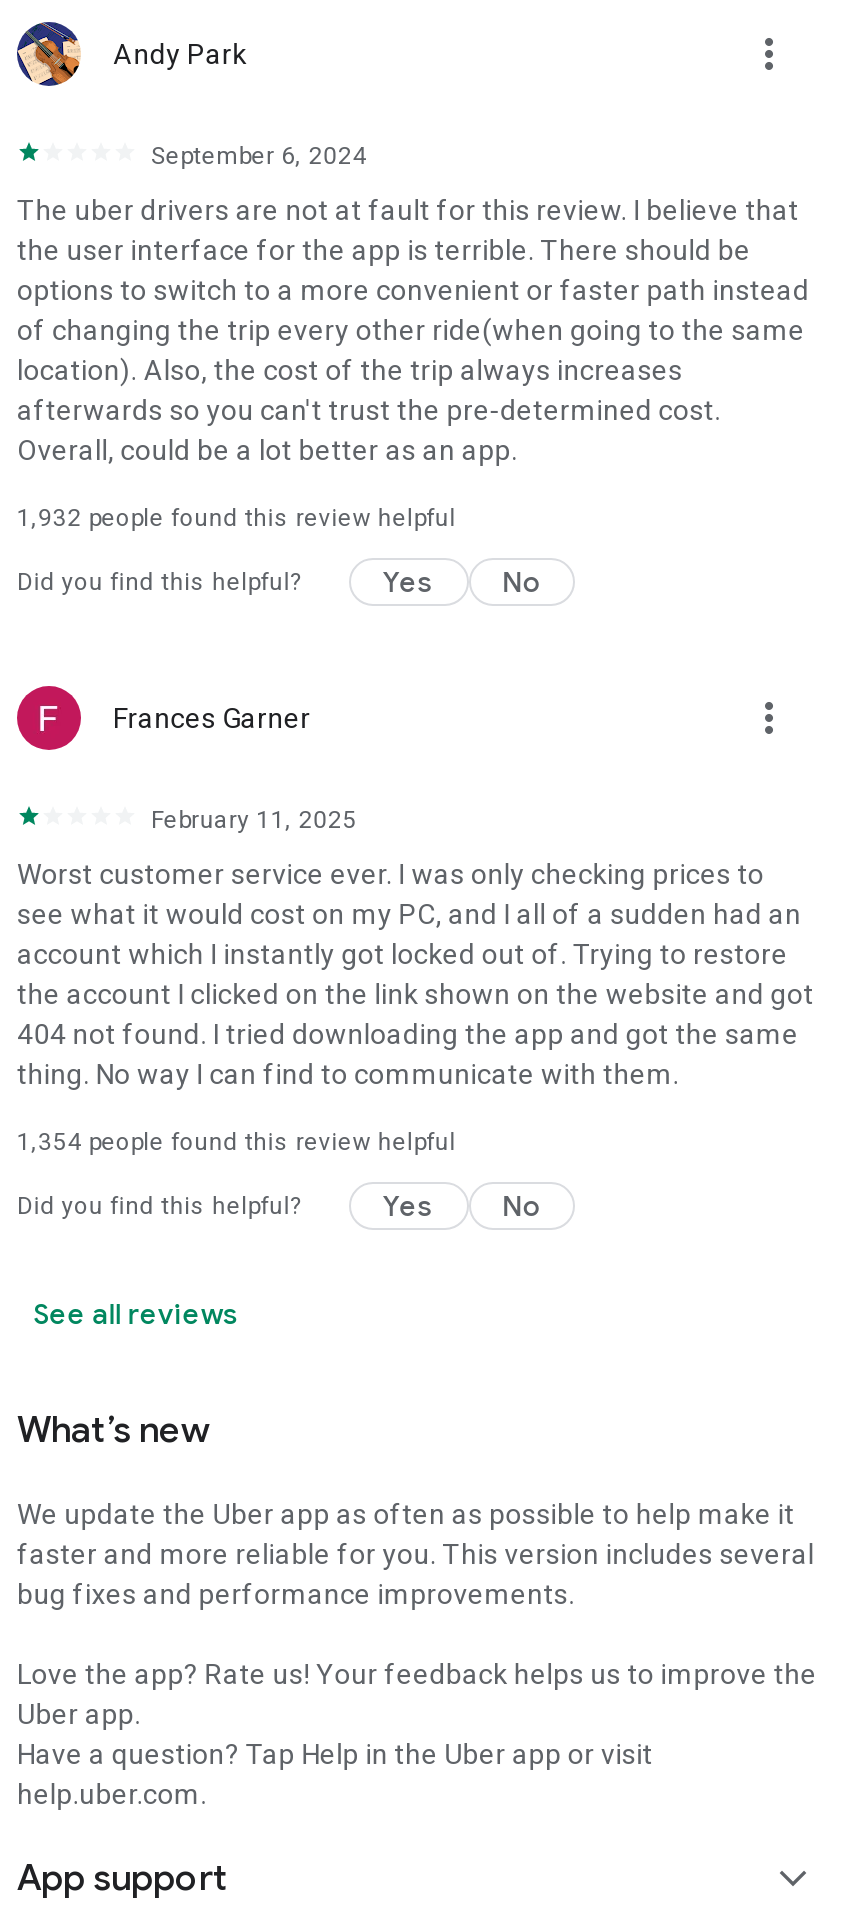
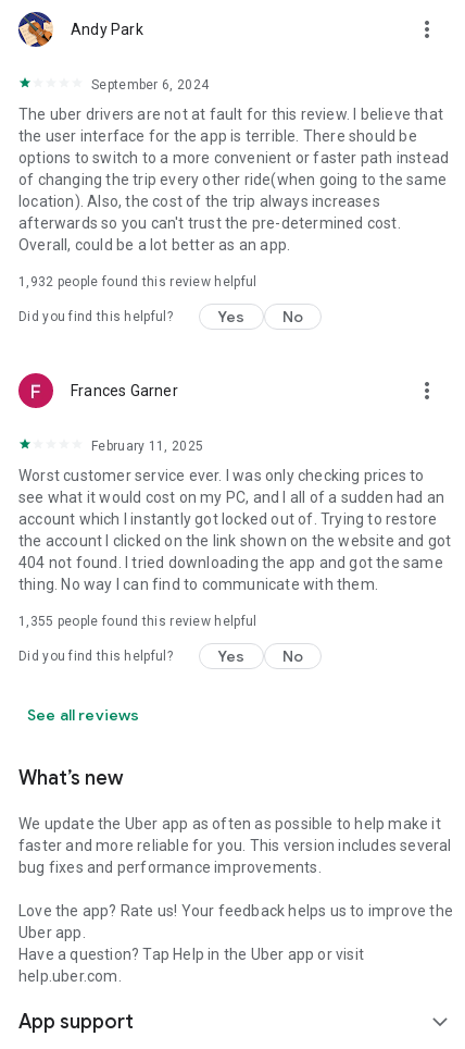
[17,1128,456,1156] 1,354 people found this review helpful -> [18,613,257,629] 1,355 people found this review helpful

